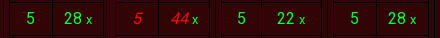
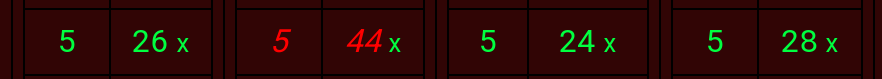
[26,9,92,28] 5 28 x -> [58,22,189,60] 5 26 x
[237,9,305,28] 5 22 x -> [479,22,616,60] 5 24 x

